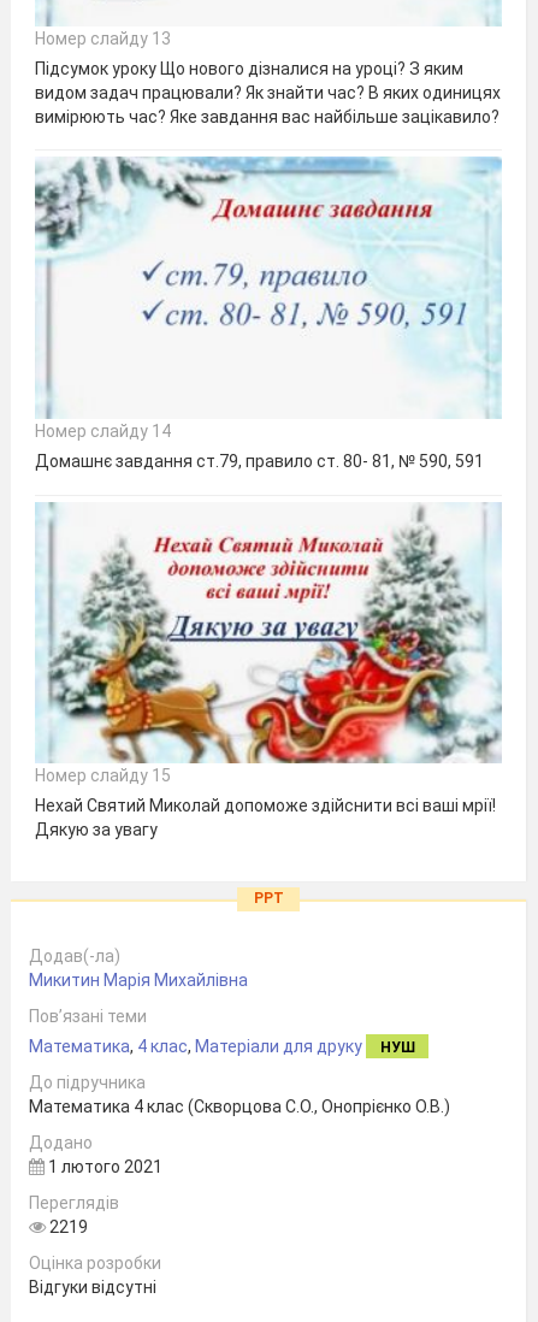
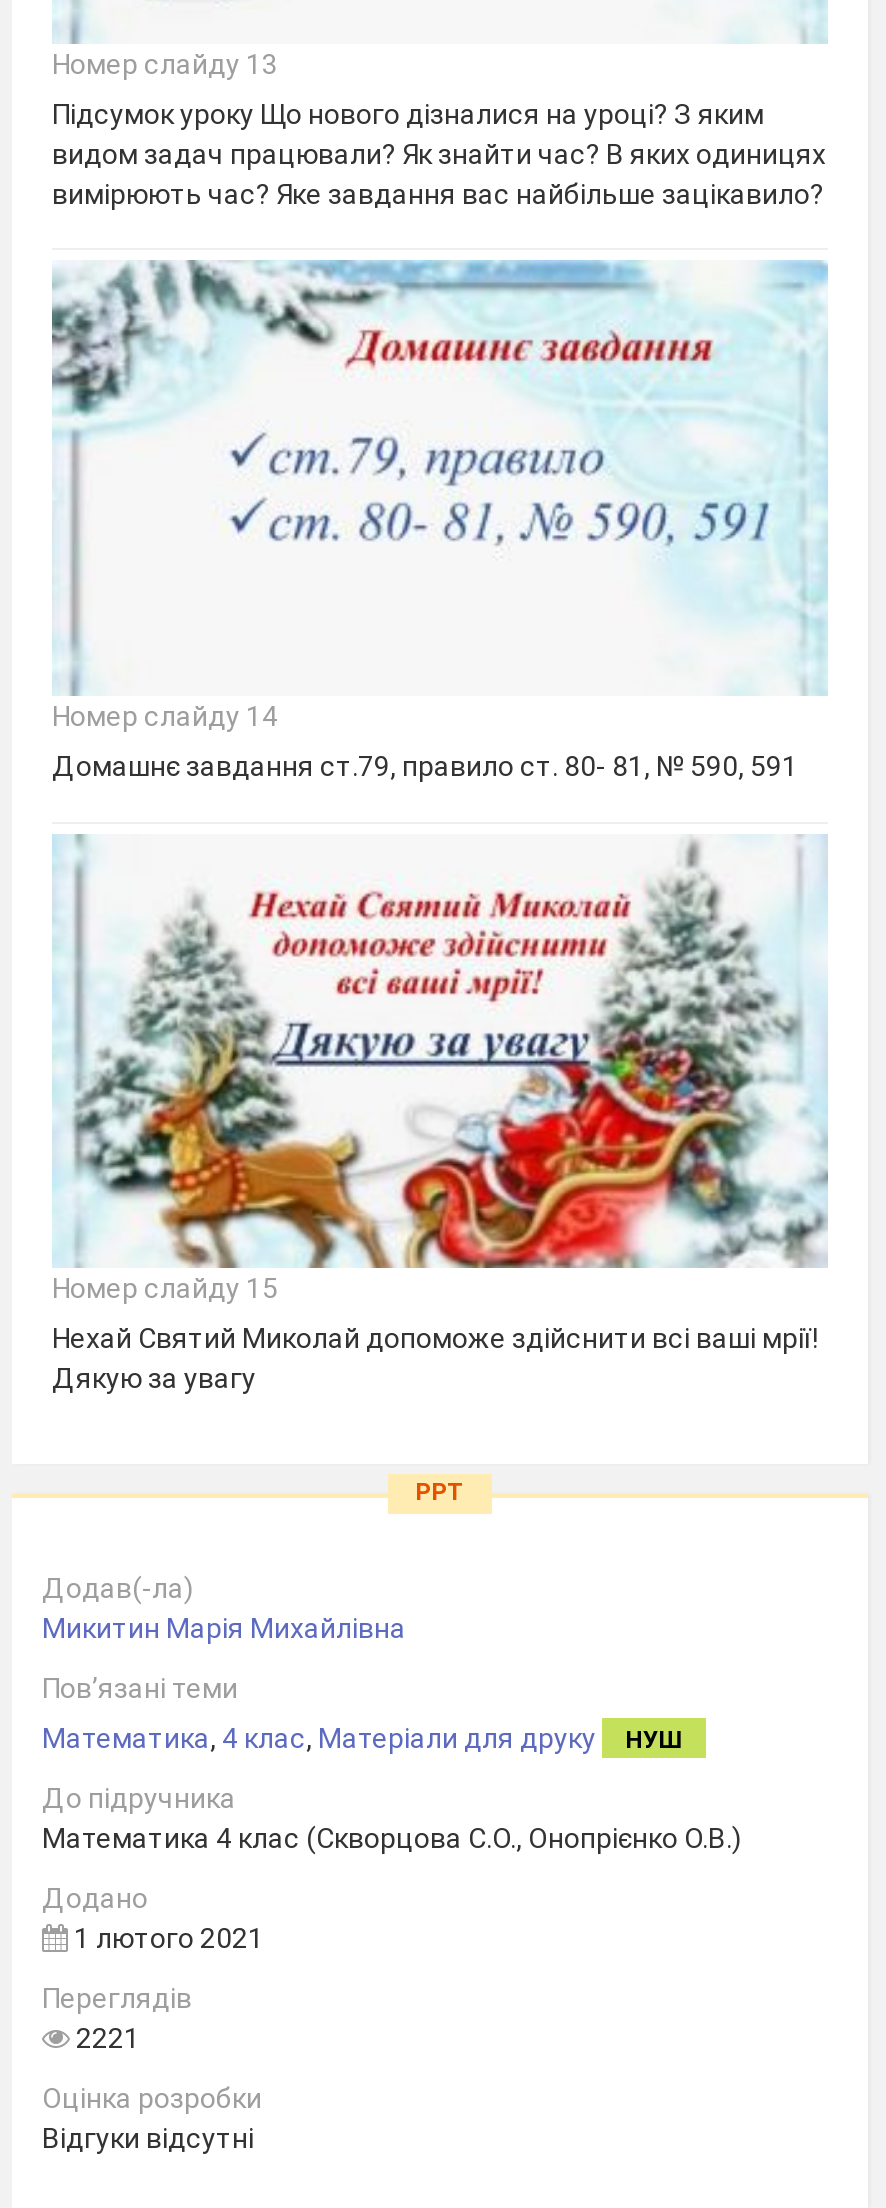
[46,1217,88,1236] 2219 -> [70,2022,140,2054] 2221

